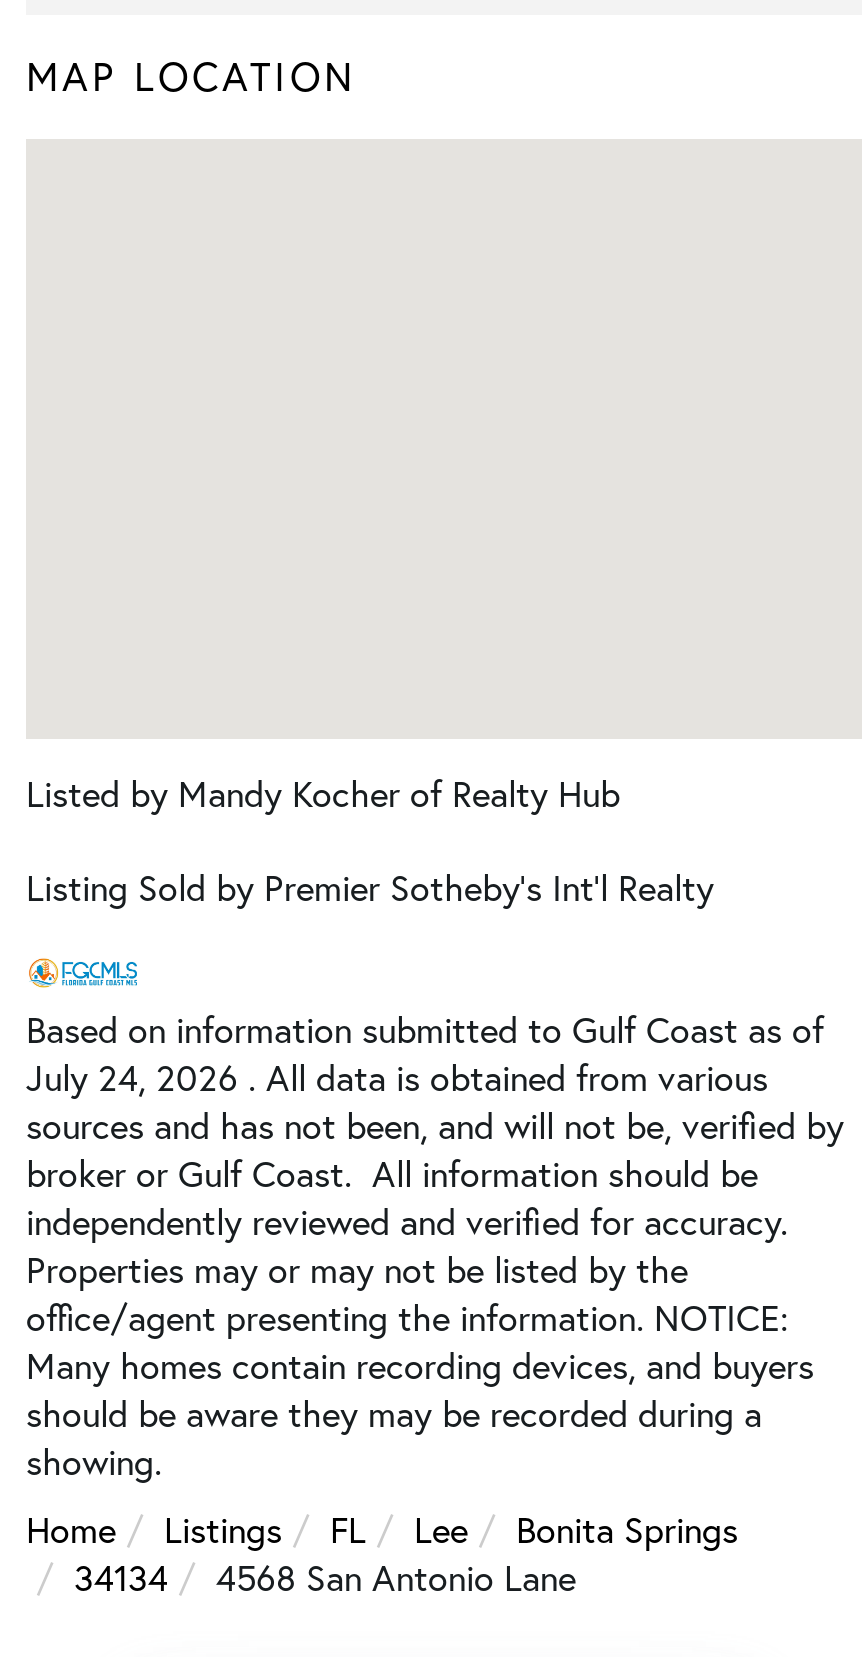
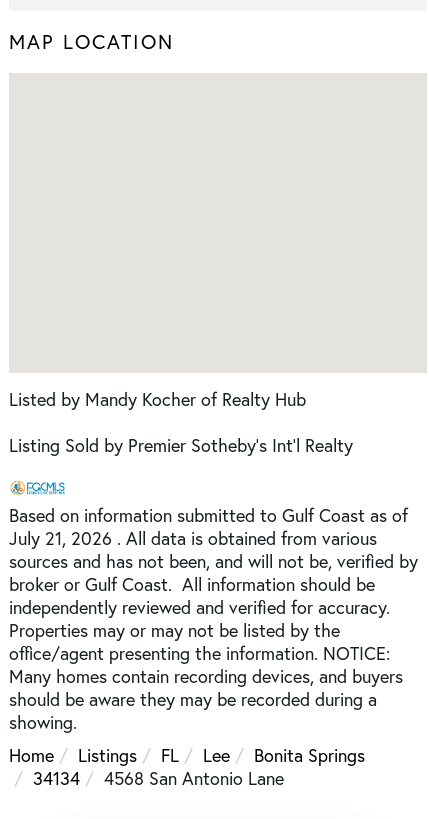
[26,1053,768,1101] July 24, 2026 . All data is obtained from various -> [9,527,377,550] July 21, 2026 . All data is obtained from various

